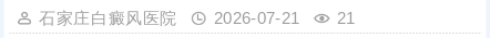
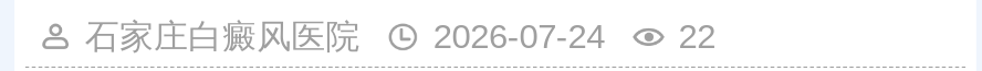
[214,9,355,27] 2026-07-21 | 21 -> [433,18,715,54] 2026-07-24 | 22

